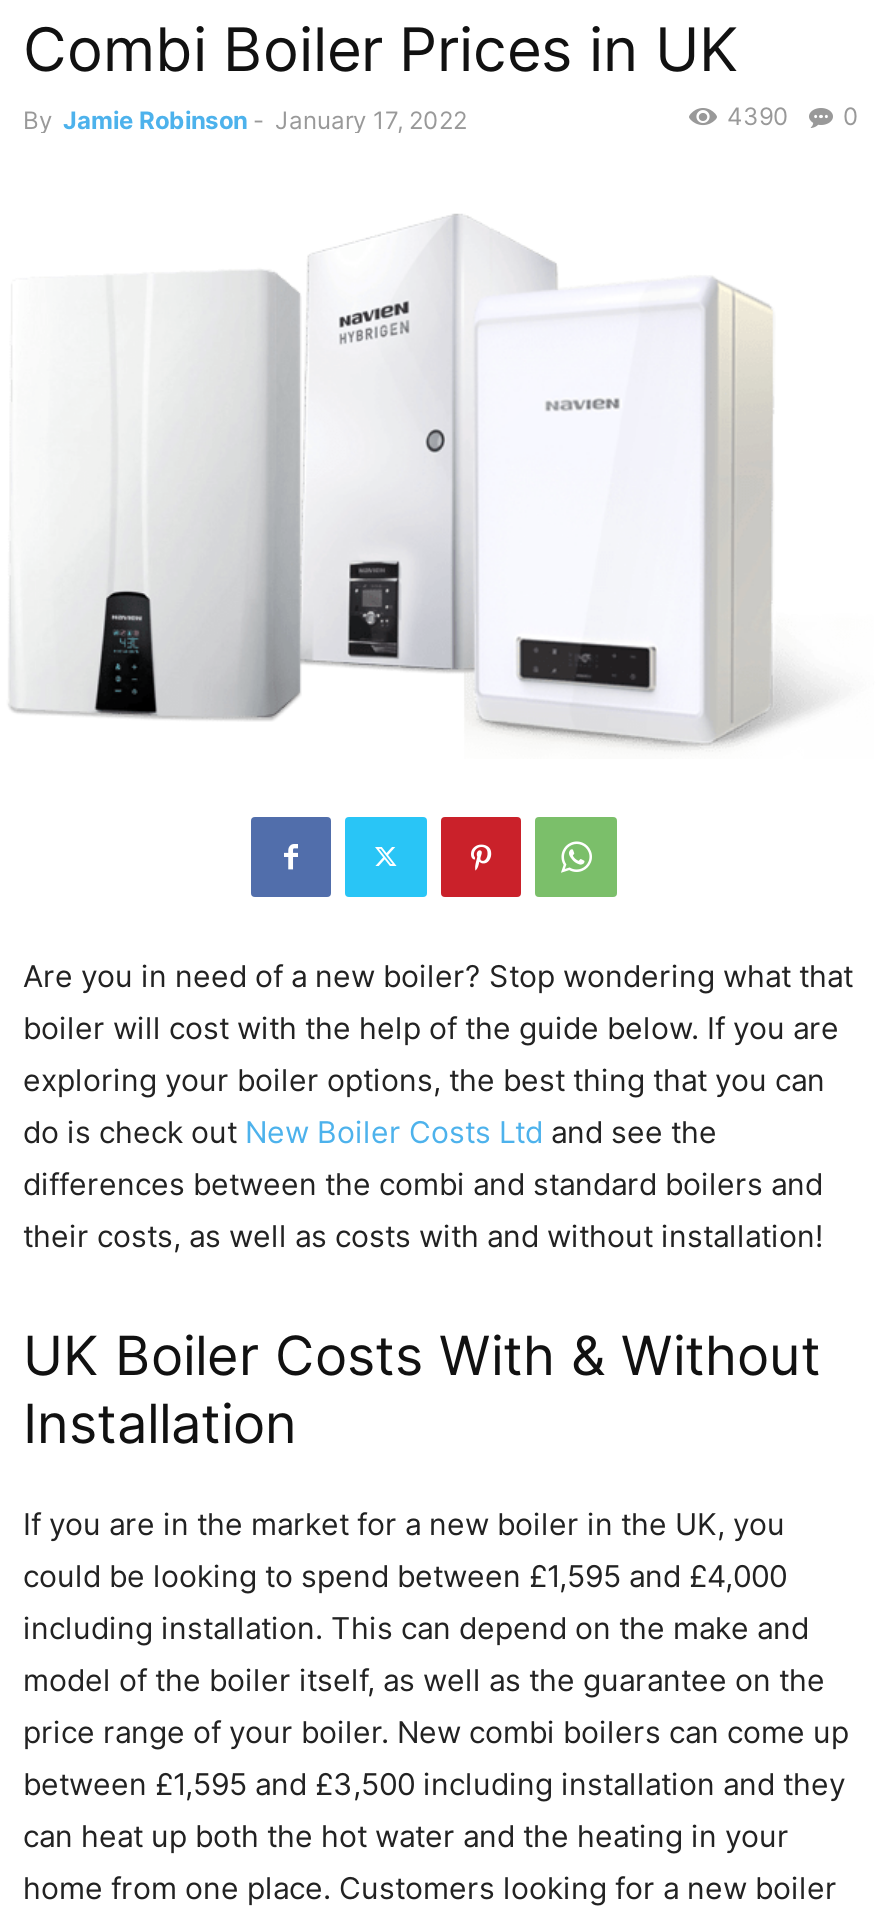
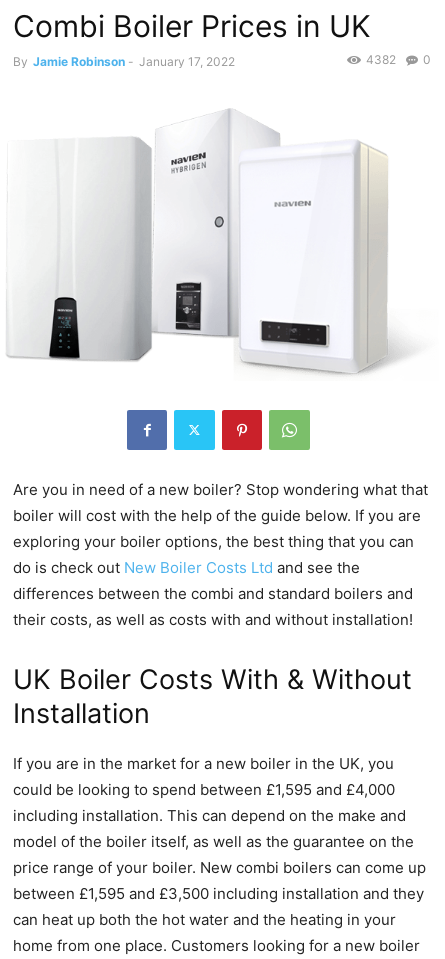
[727,101,859,131] 4390 0 -> [366,52,431,67] 4382 0

